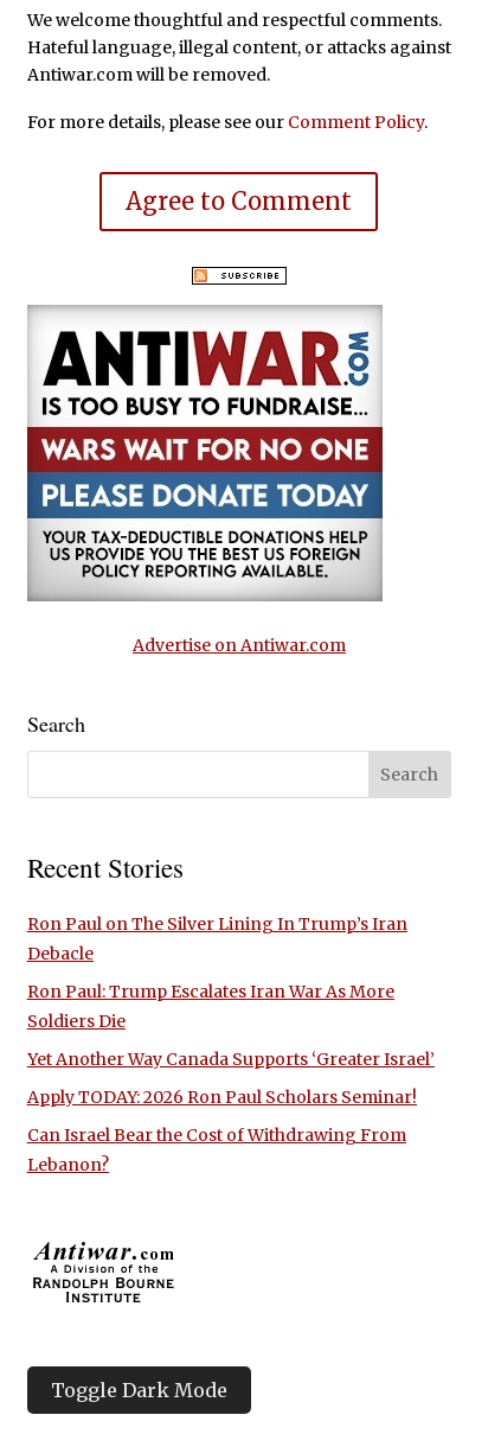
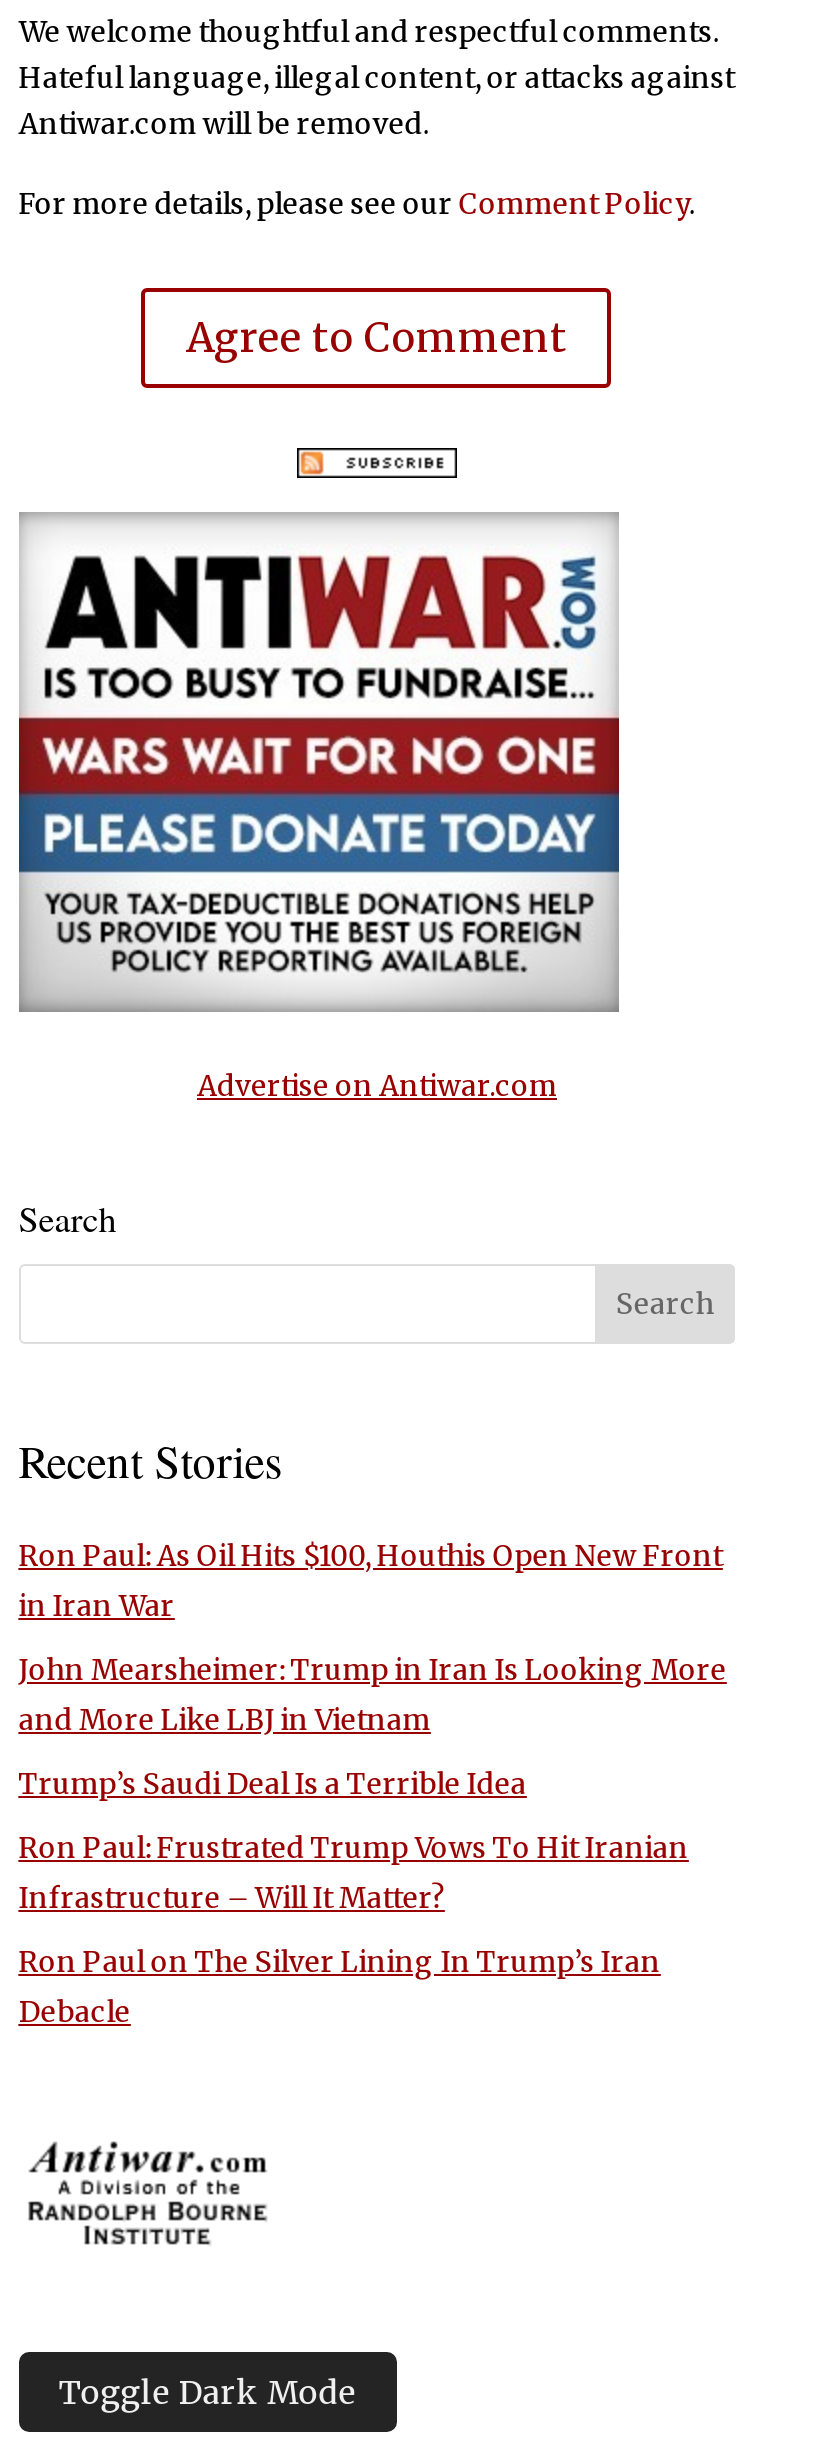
none -> [19,1537,727,1915] Ron Paul: As Oil Hits $100, Houthis Open New Front | in Iran War | John Mearsheimer: Trump in Iran Is Looking More | and More Like LBJ in Vietnam | Trump’s Saudi Deal Is a Terrible Idea | Ron Paul: Frustrated Trump Vows To Hit Iranian | Infrastructure – Will It Matter?
moved [27,913,407,964] -> [19,1943,661,2029]: Ron Paul on The Silver Lining In Trump’s Iran | Debacle
[27,981,434,1175] Ron Paul: Trump Escalates Iran War As More | Soldiers Die | Yet Another Way Canada Supports ‘Greater Israel’ | Apply TODAY: 2026 Ron Paul Scholars Seminar! | Can Israel Bear the Cost of Withdrawing From | Lebanon? -> none

